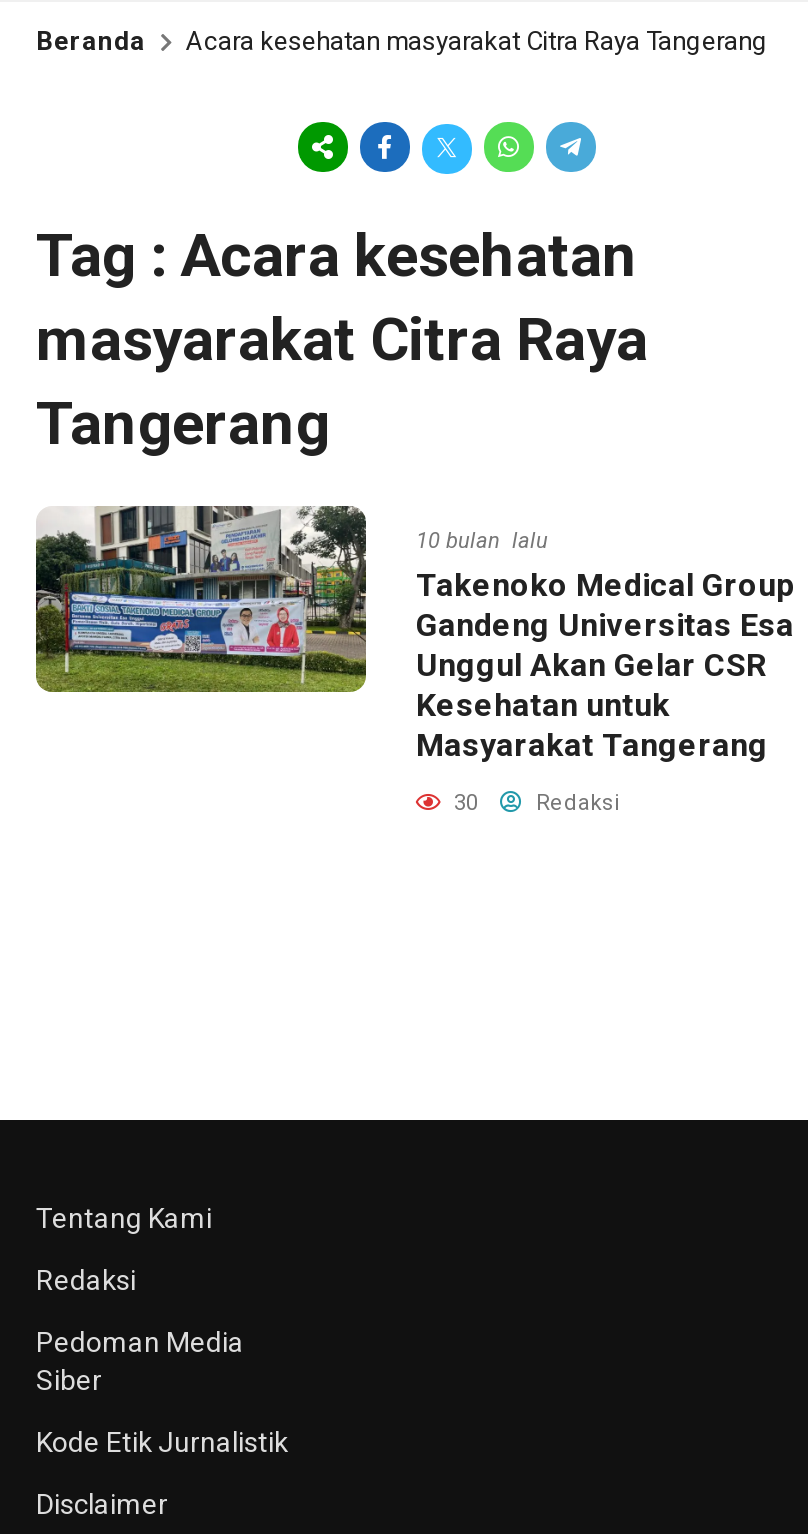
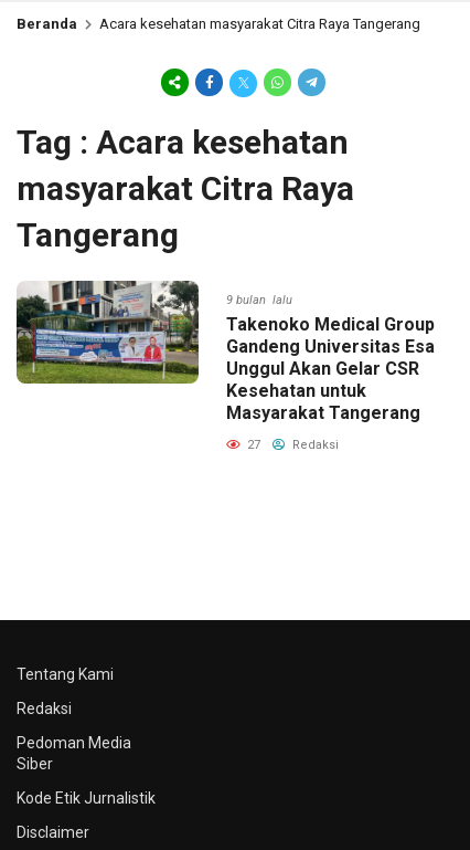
[416,528,548,554] 10 bulan lalu -> [226,293,292,307] 9 bulan lalu
[448,790,620,816] 30 Redaksi -> [244,438,339,452] 27 Redaksi

